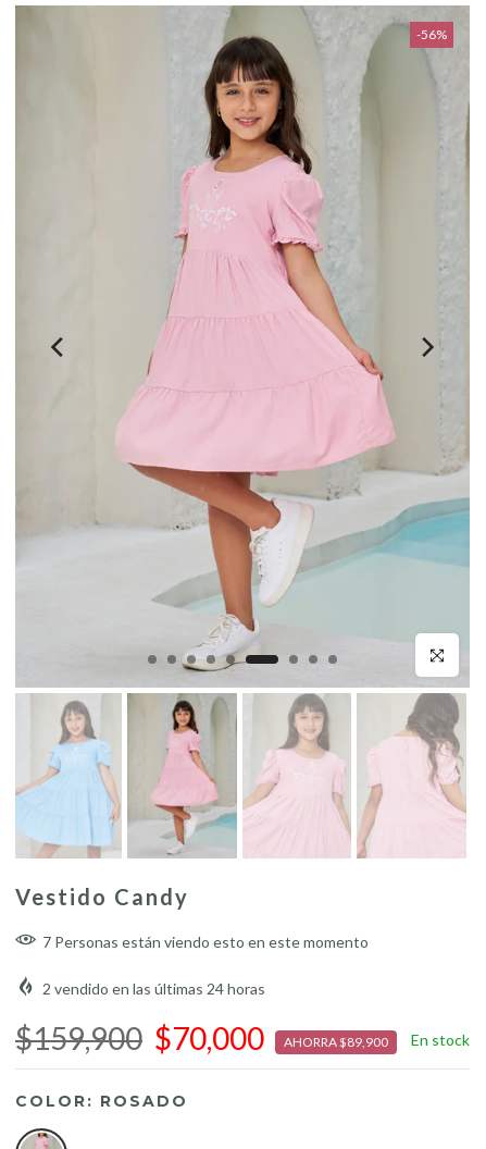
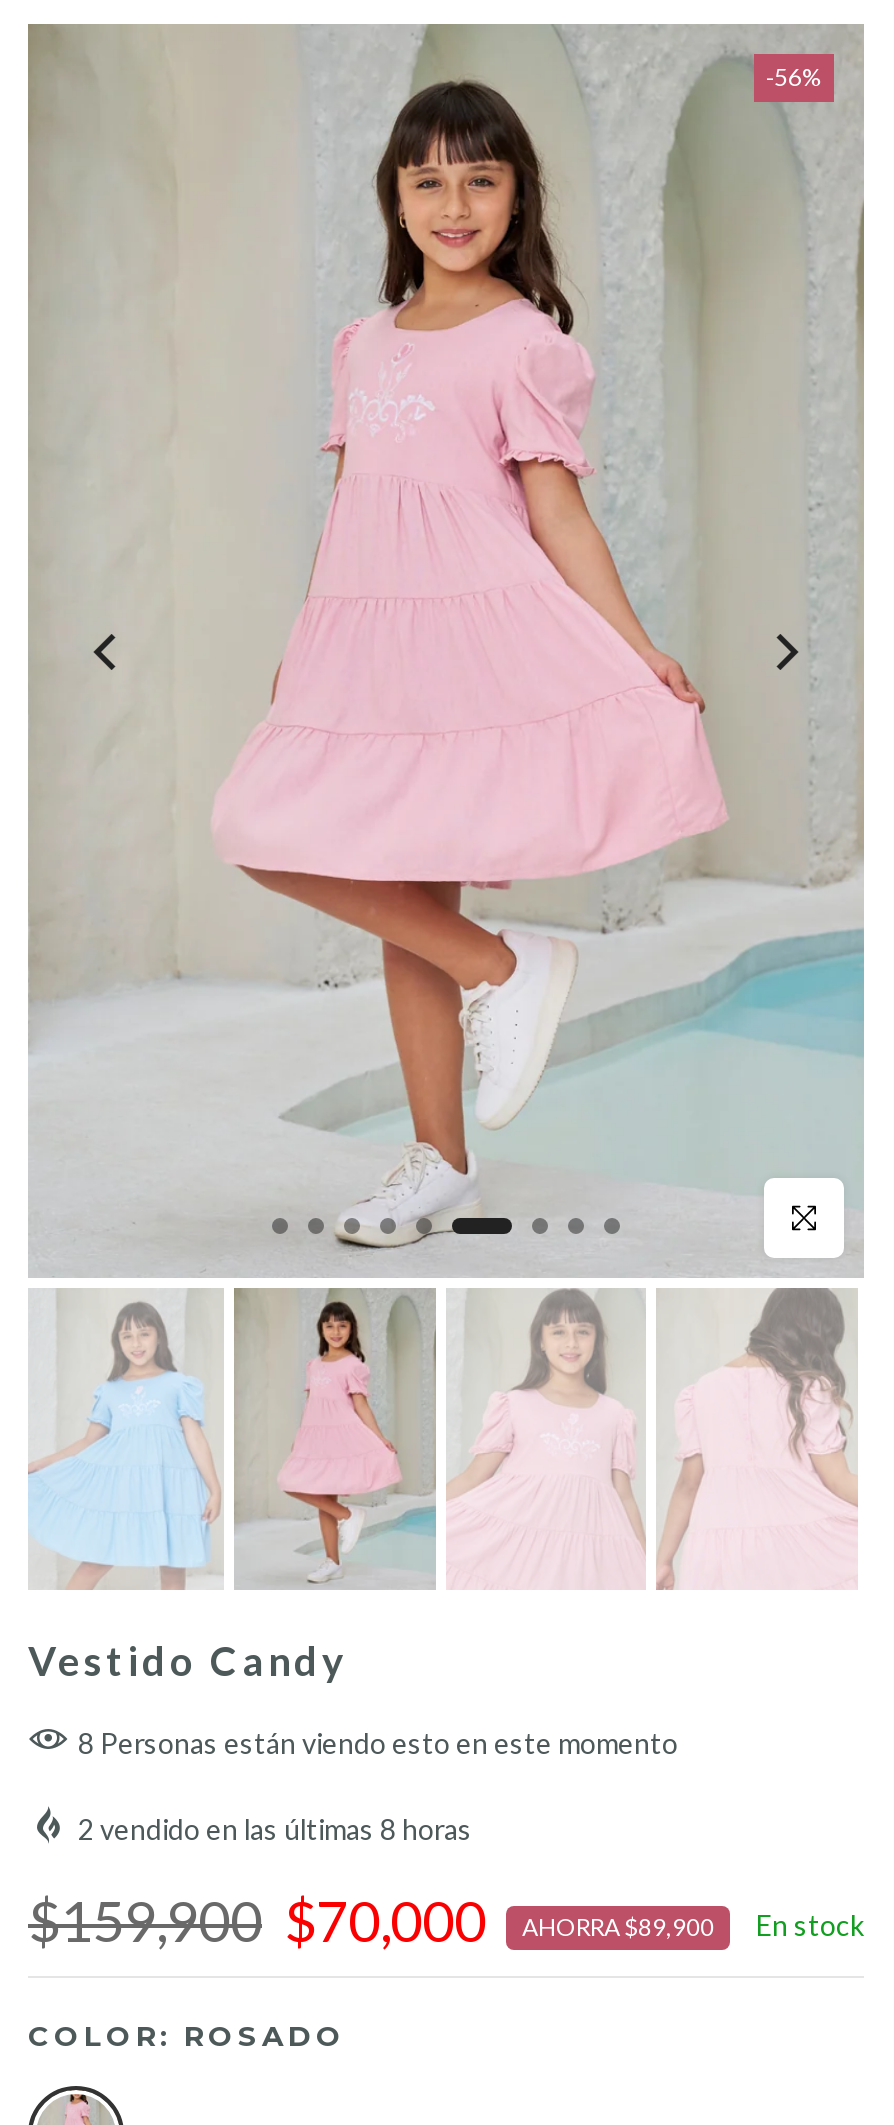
[42,932,369,951] 7 Personas están viendo esto en este momento -> [78,1726,678,1760] 8 Personas están viendo esto en este momento
[42,979,265,997] 2 vendido en las últimas 24 horas -> [78,1812,472,1846] 2 vendido en las últimas 8 horas

